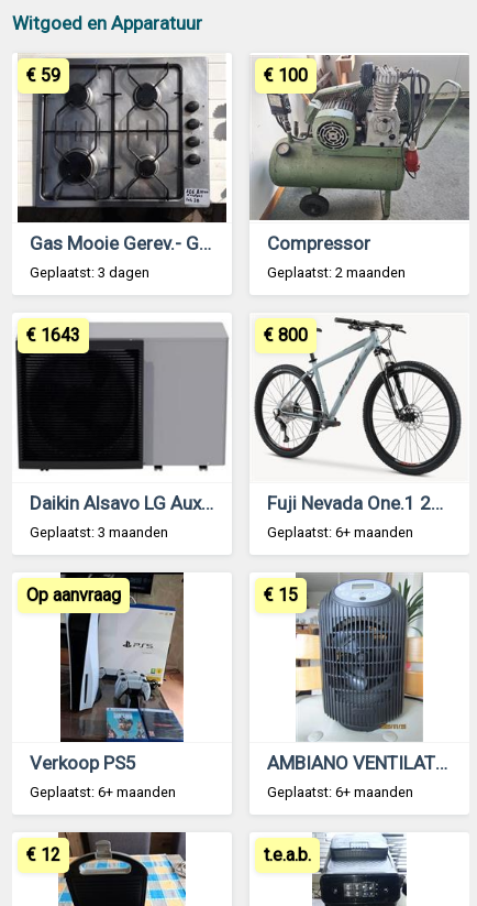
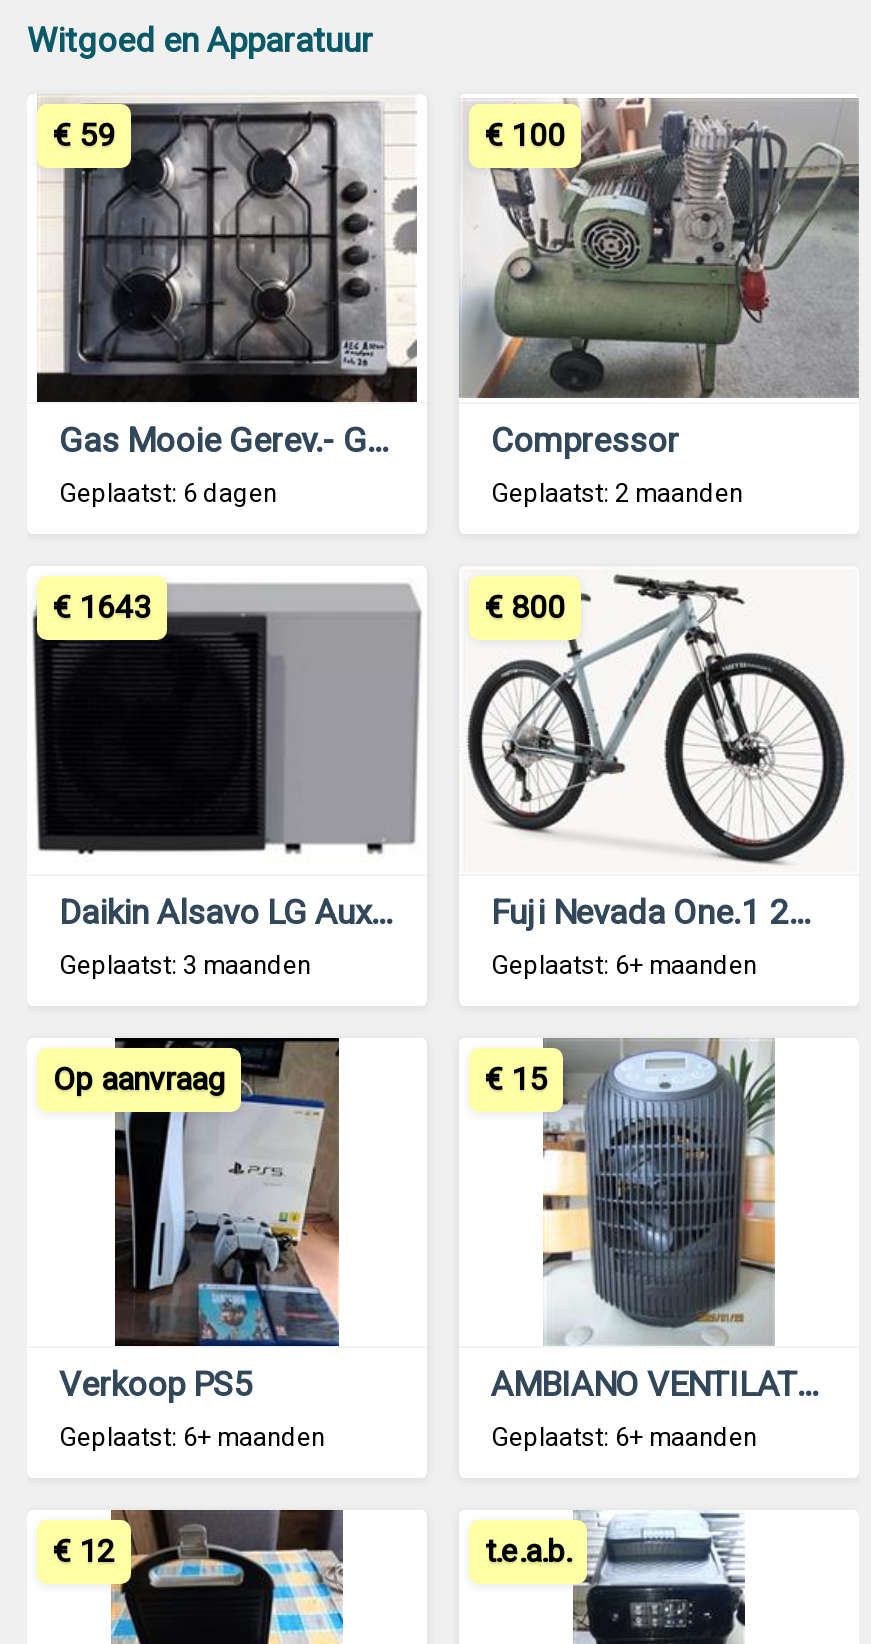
[30,264,149,280] Geplaatst: 3 dagen -> [59,477,277,507] Geplaatst: 6 dagen

